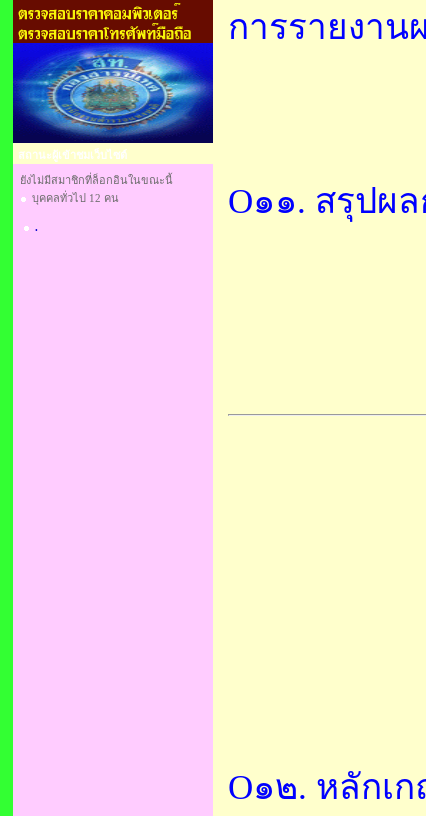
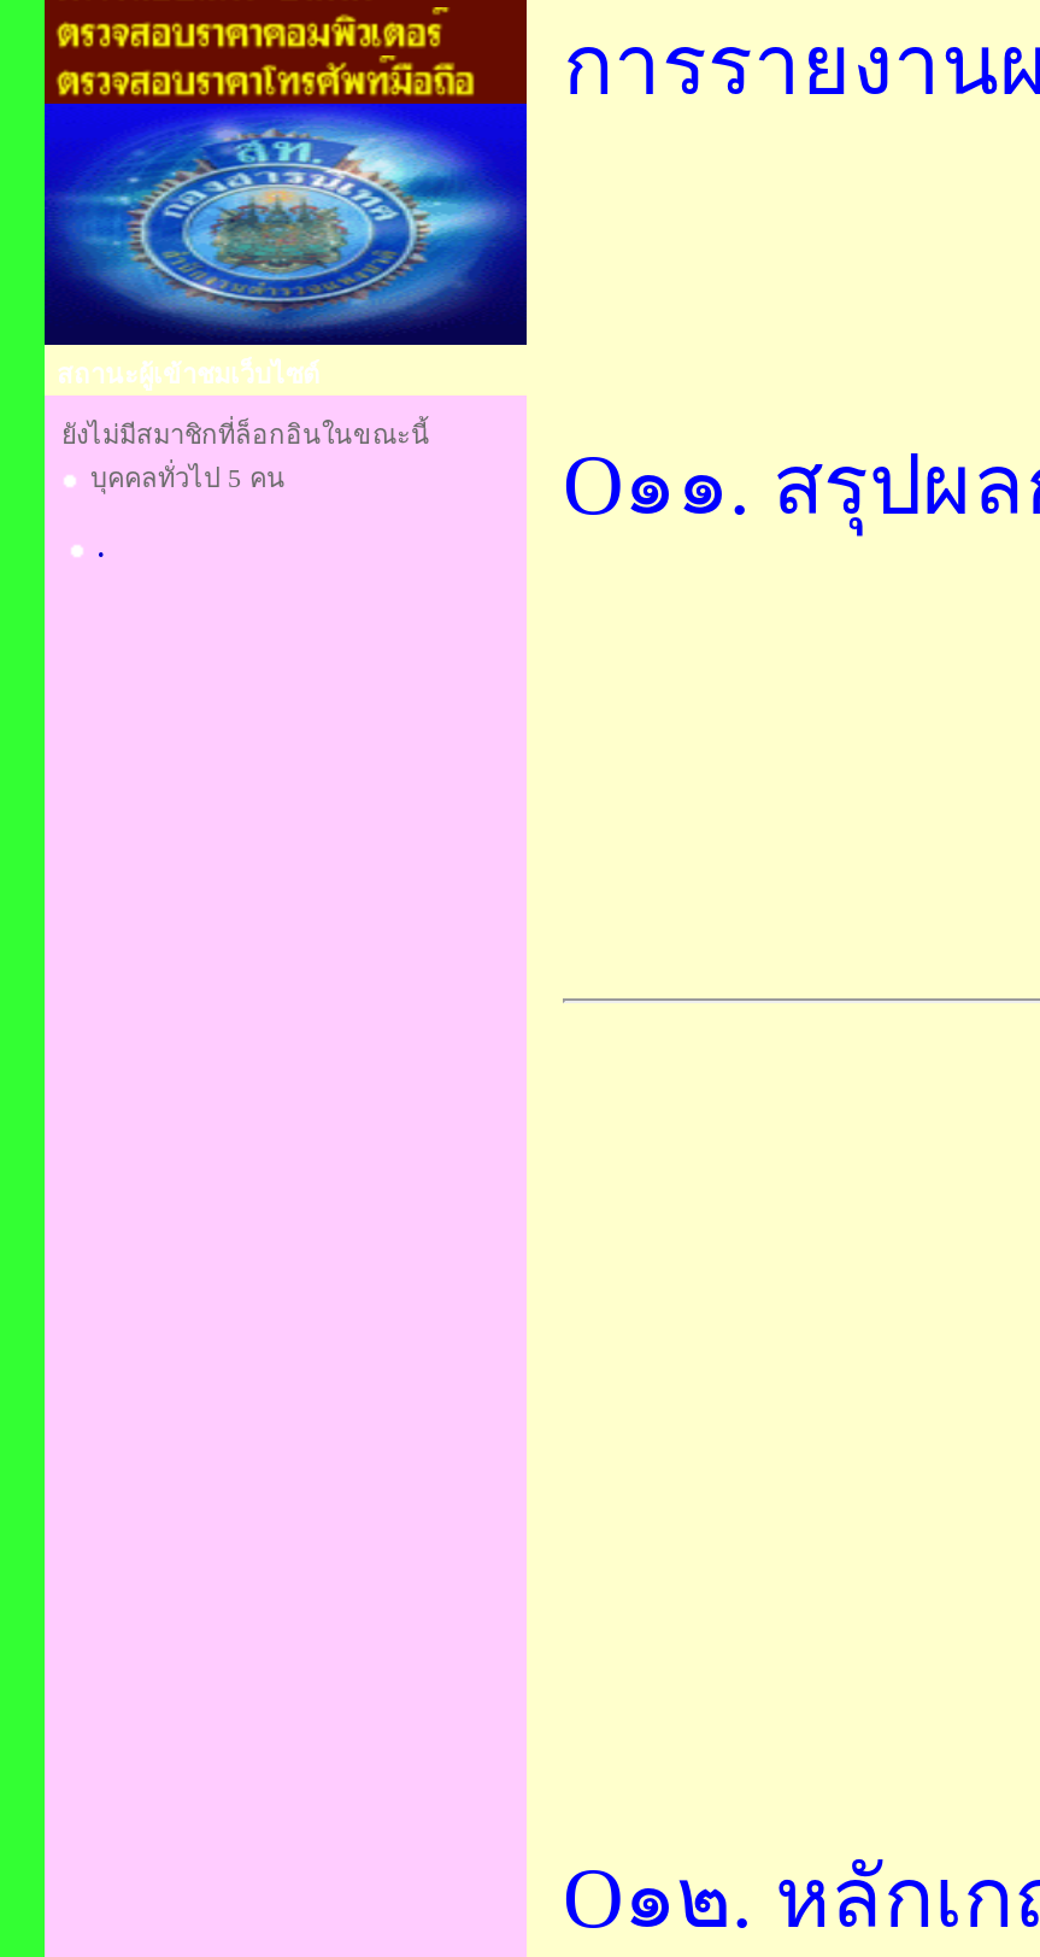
[32,192,119,204] บุคคลทั่วไป 12 คน -> [90,463,286,492] บุคคลทั่วไป 5 คน

